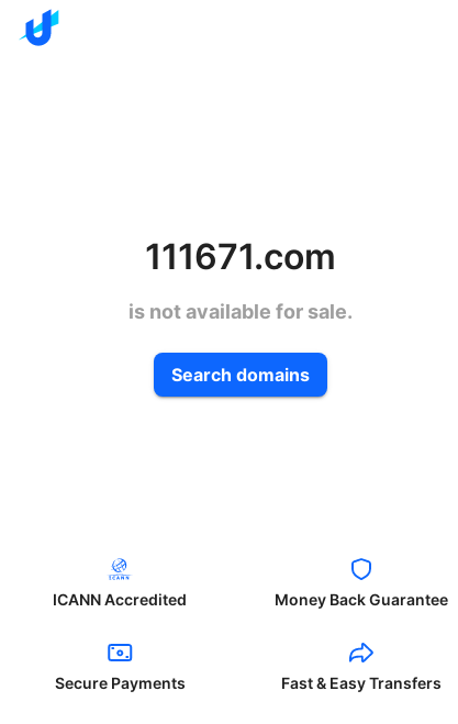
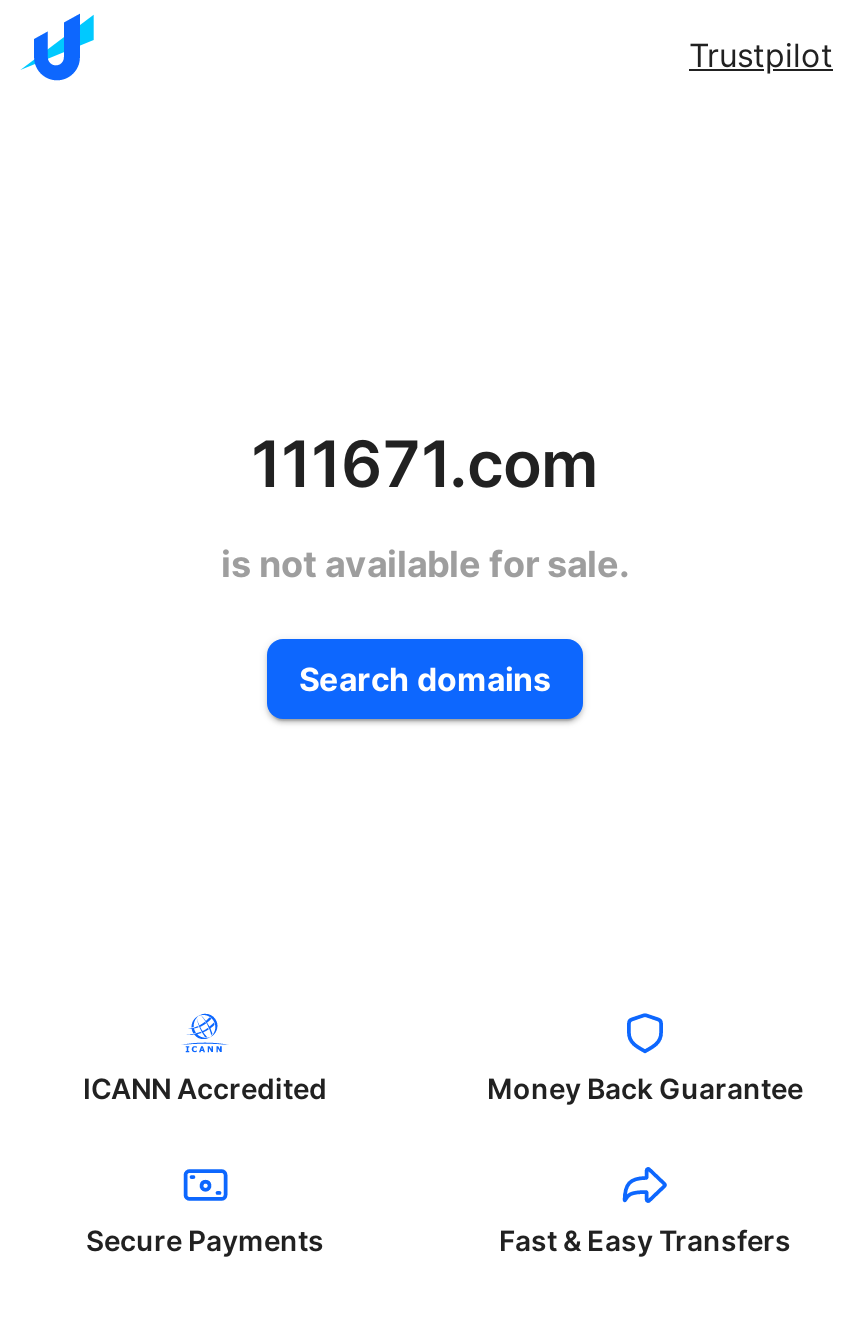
none -> [689,35,833,75] Trustpilot

